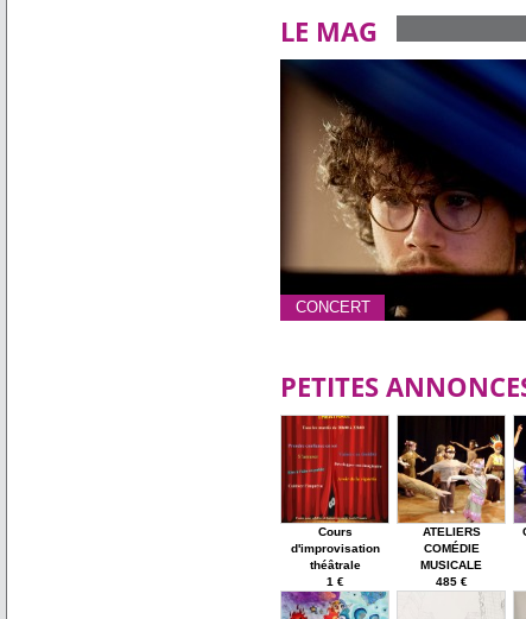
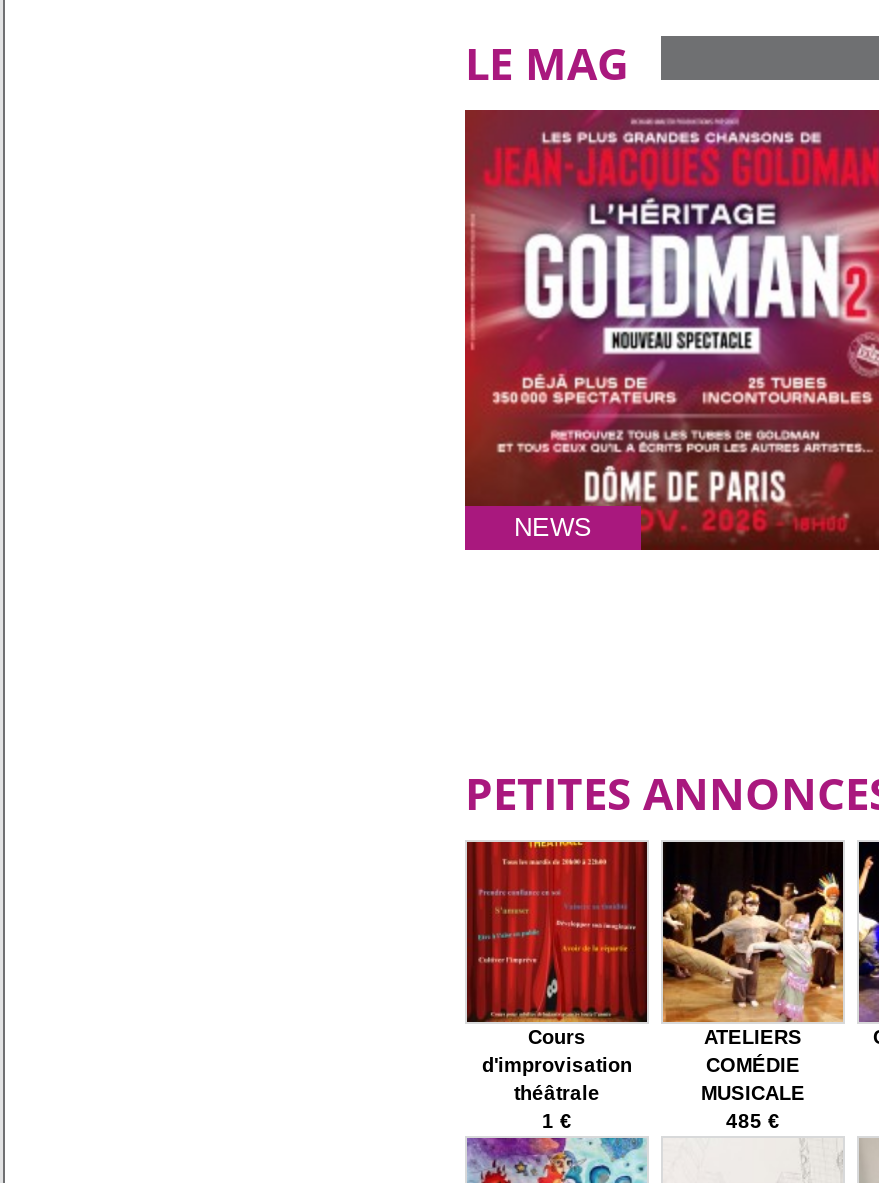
[279,58,522,322] [image] | CONCERT -> [463,108,873,552] [image] | NEWS

